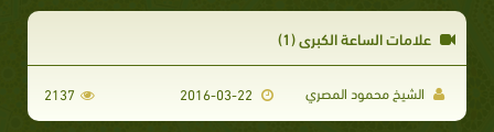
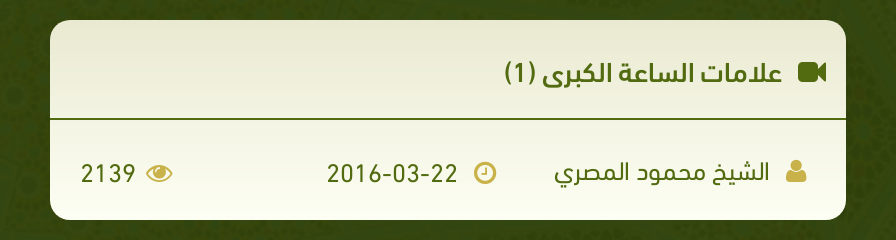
[44,82,75,105] 2137 -> [80,150,136,190] 2139

